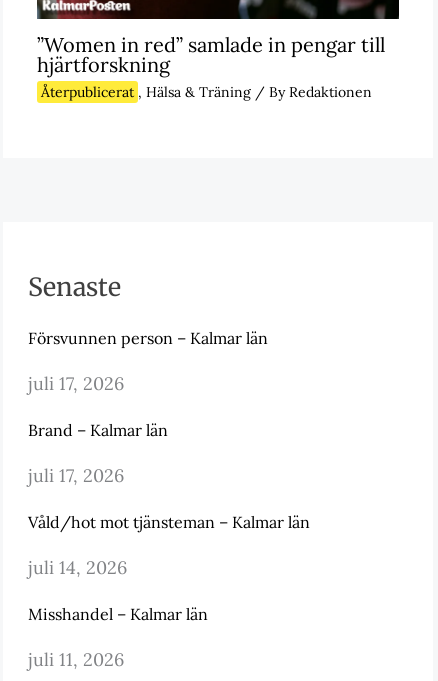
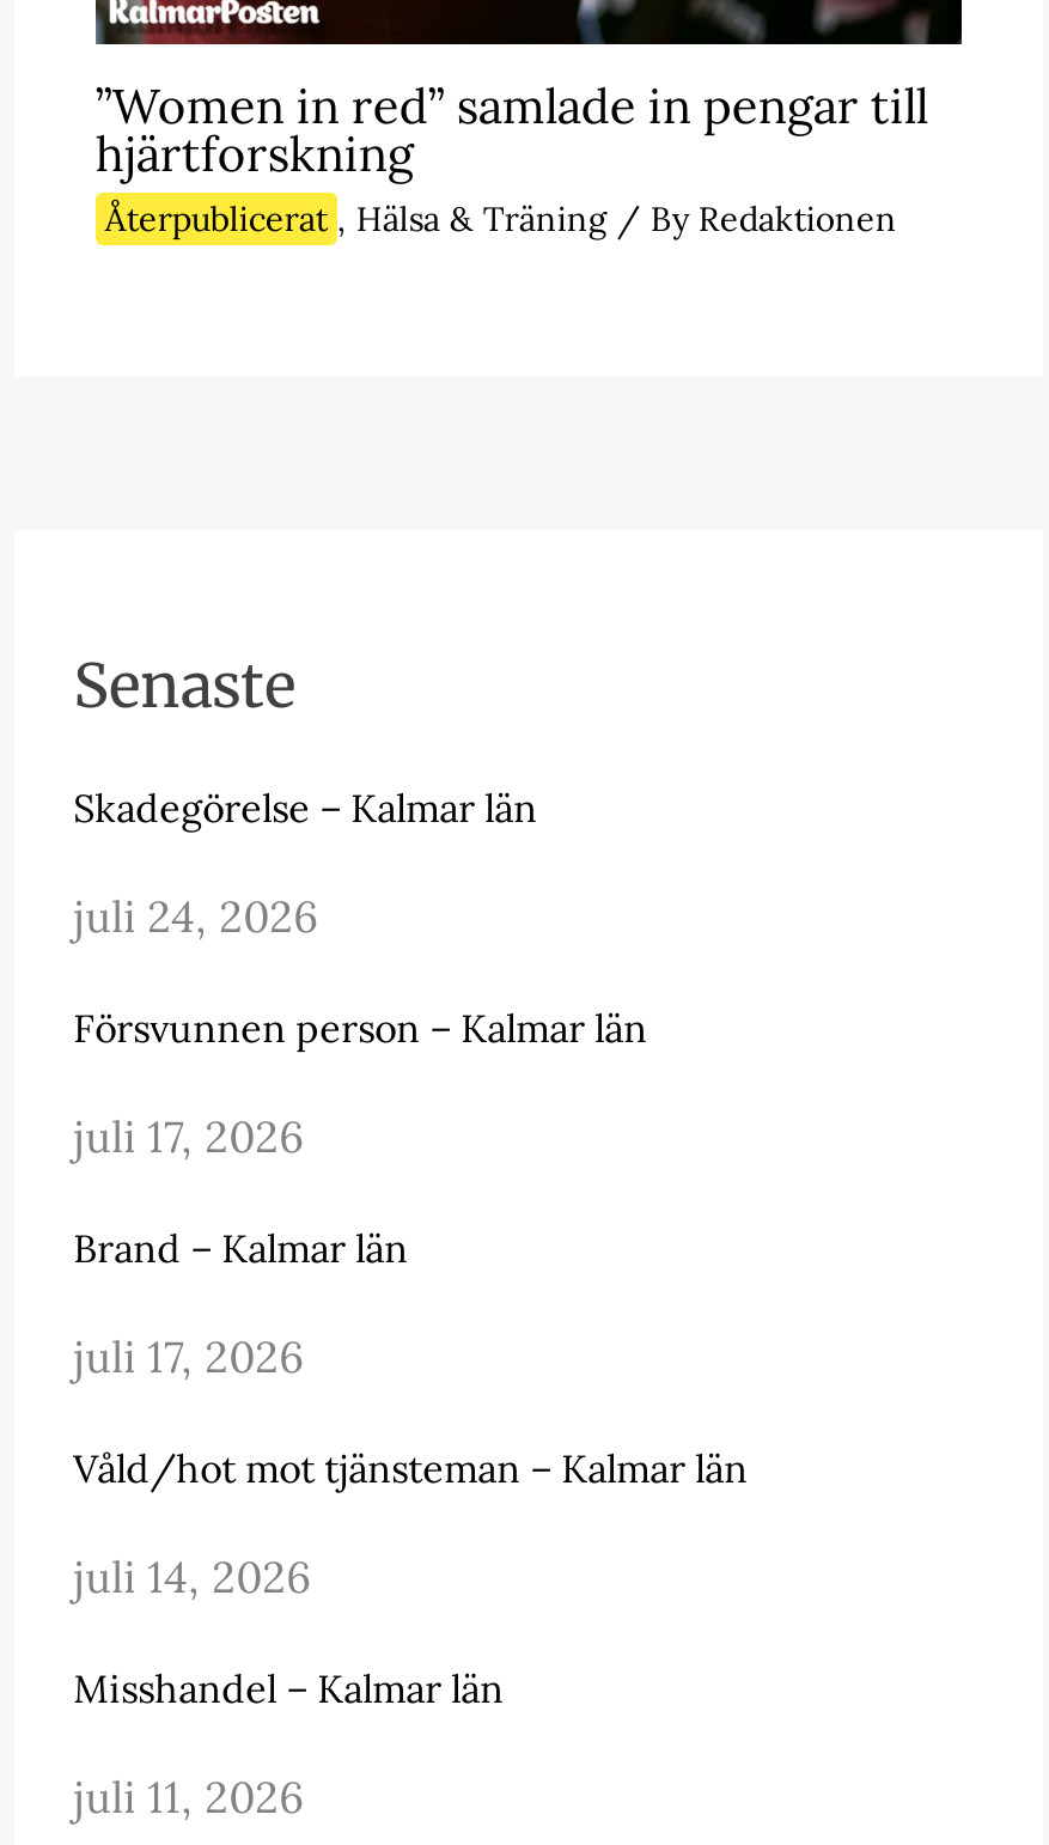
none -> [73,784,537,944] Skadegörelse – Kalmar län | juli 24, 2026

